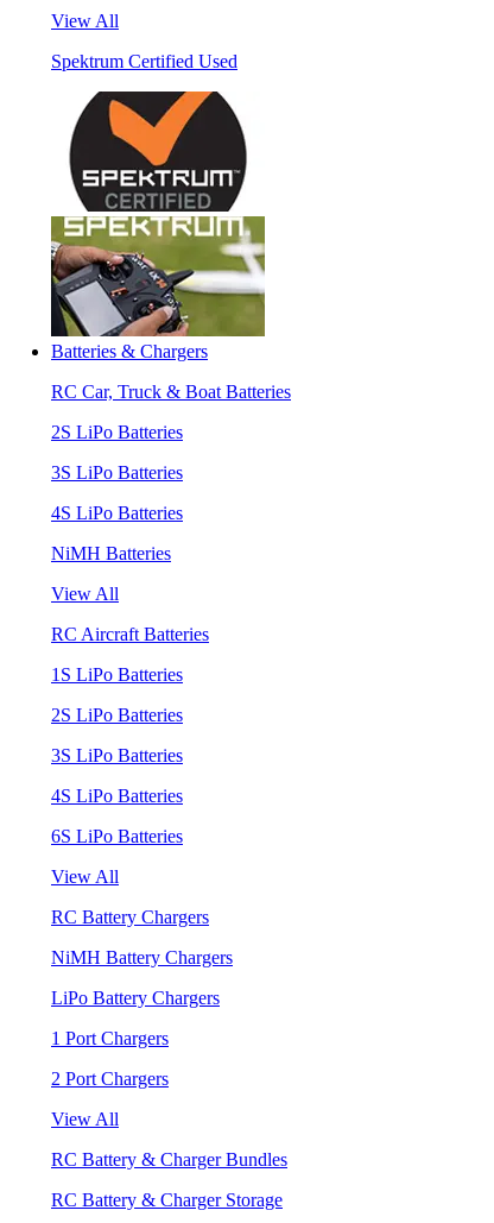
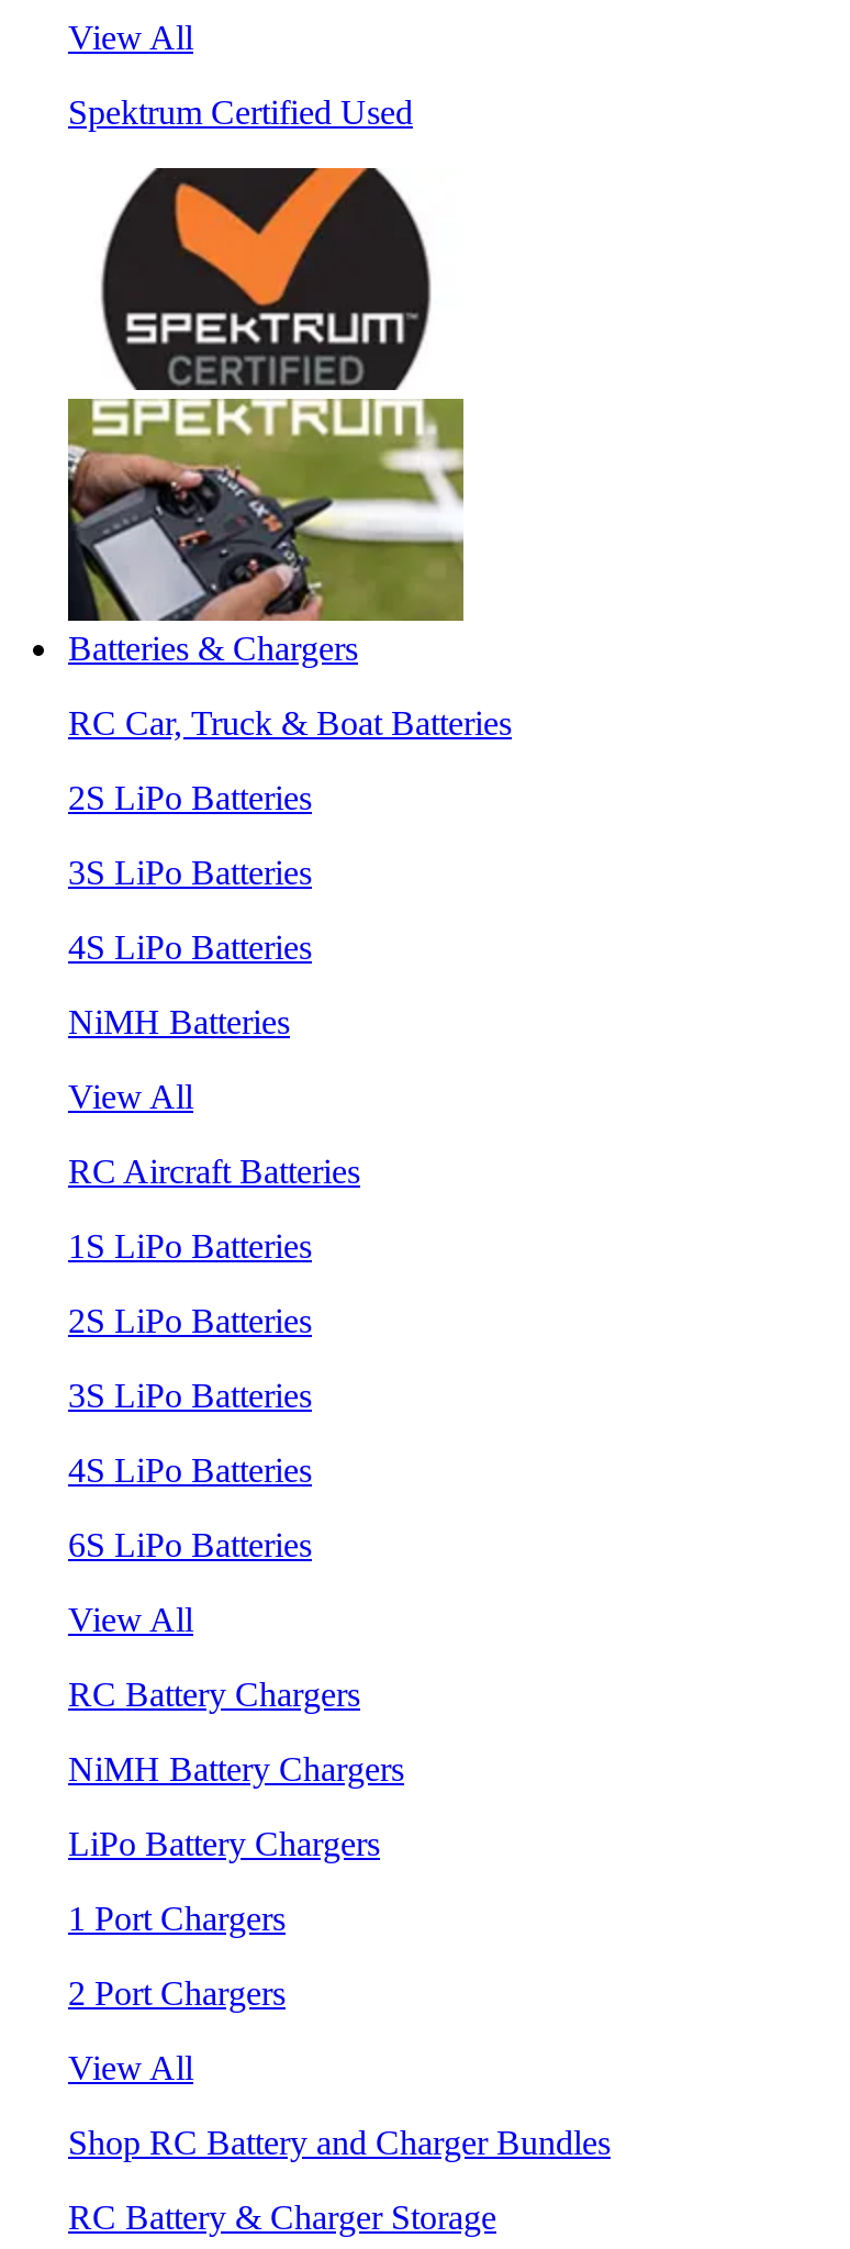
[51,1149,287,1169] RC Battery & Charger Bundles -> [68,2123,611,2161] Shop RC Battery and Charger Bundles

